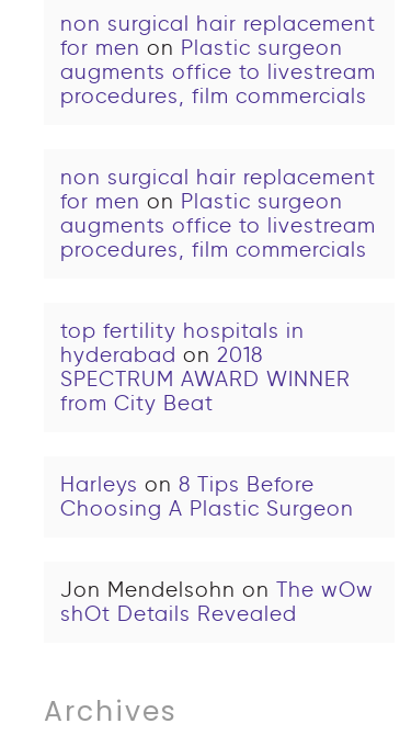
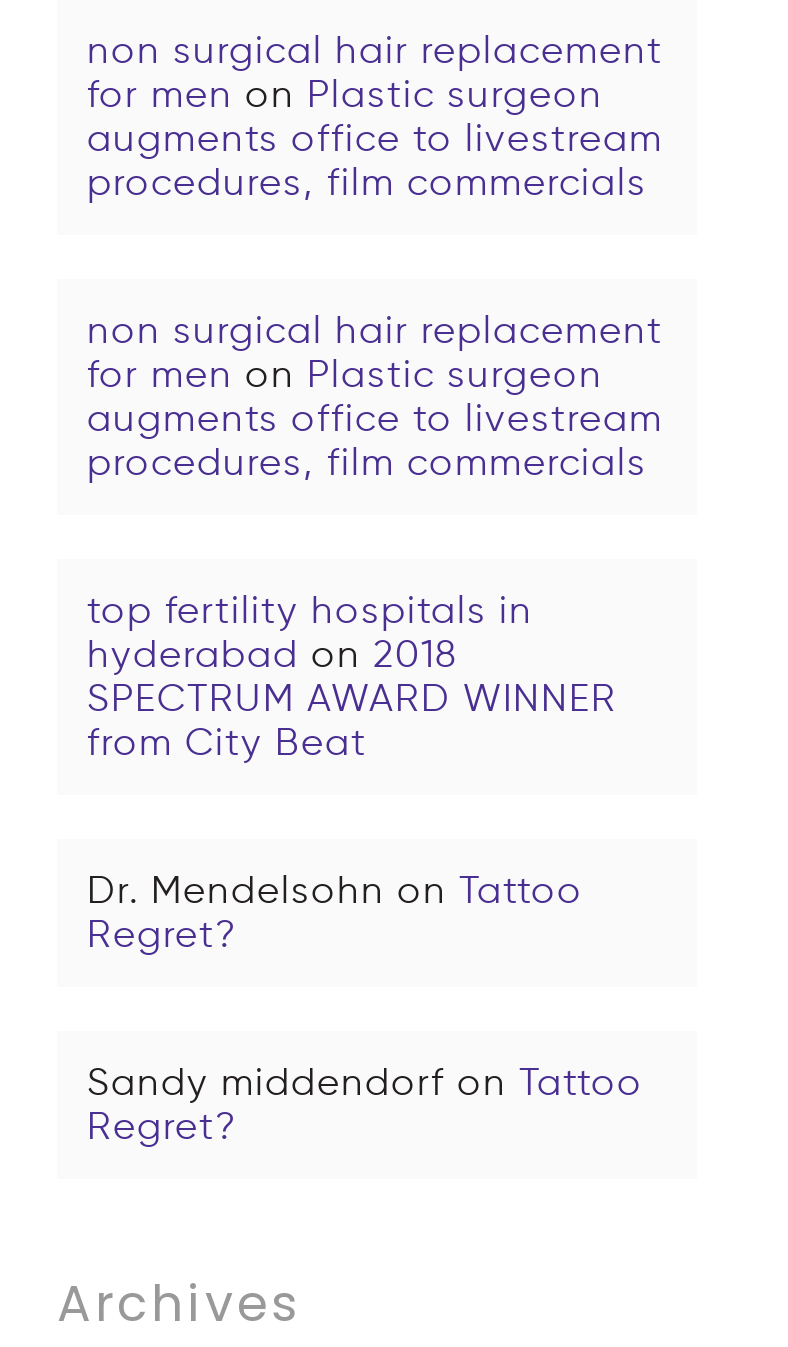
[60,472,354,522] Harleys on 8 Tips Before | Choosing A Plastic Surgeon -> [87,868,583,958] Dr. Mendelsohn on Tattoo | Regret?
[60,577,374,627] Jon Mendelsohn on The wOw | shOt Details Revealed -> [87,1060,643,1150] Sandy middendorf on Tattoo | Regret?

